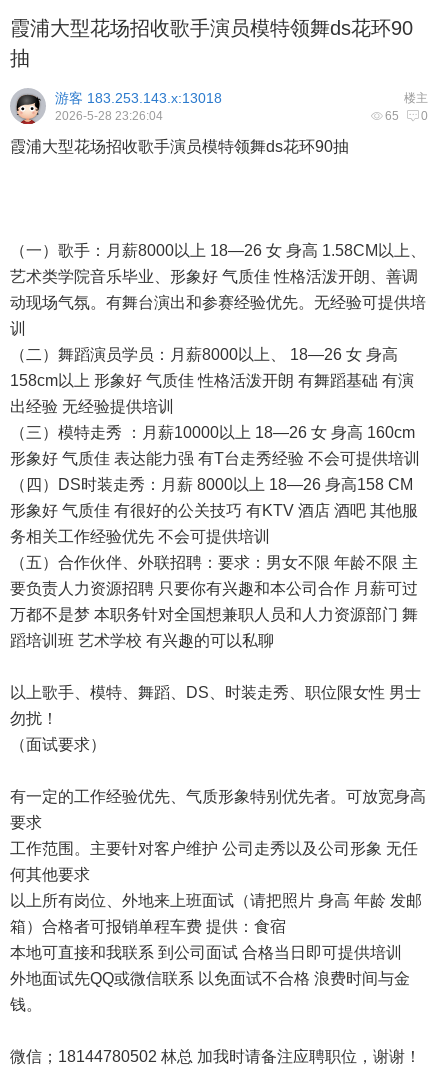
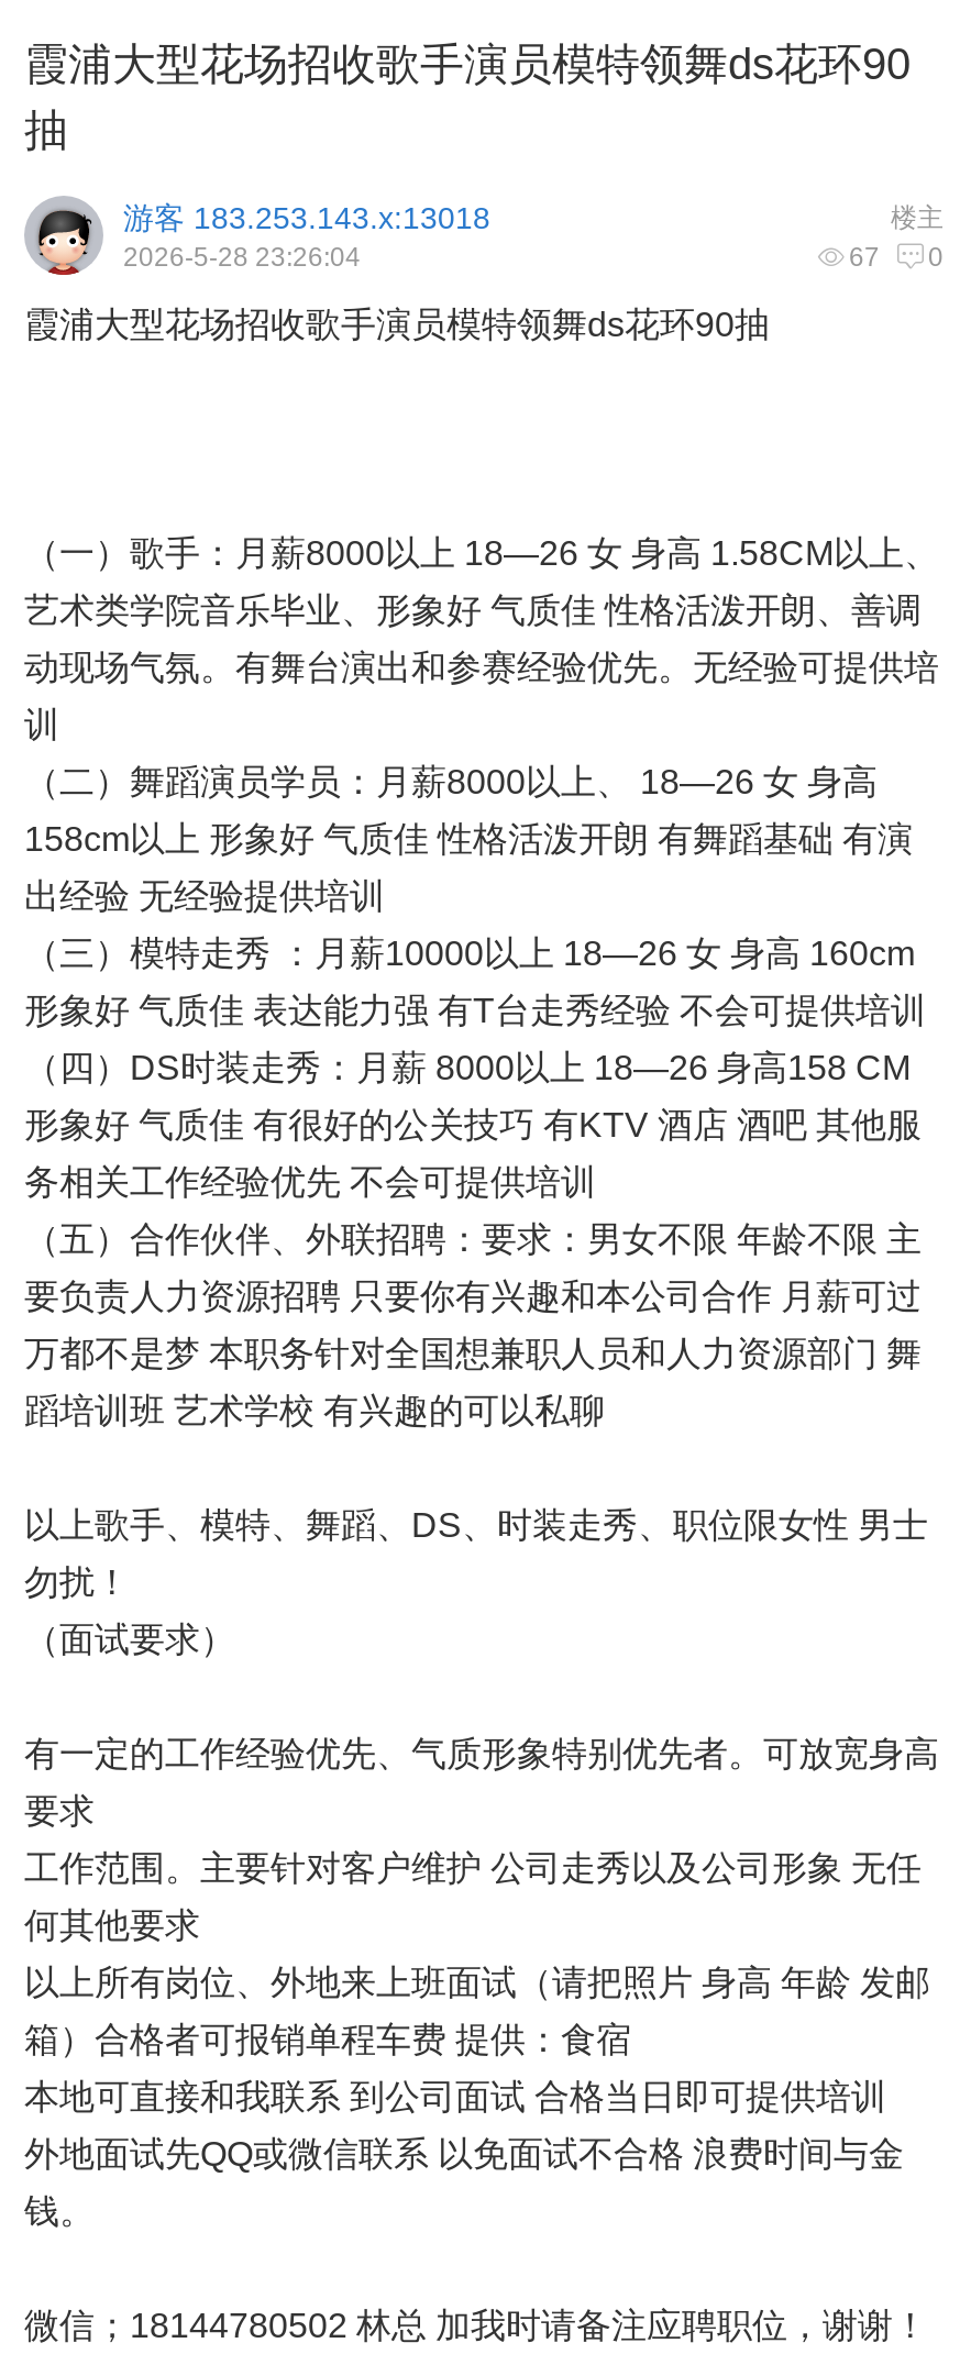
[385,109,428,123] 65 0 -> [849,242,944,273] 67 0

